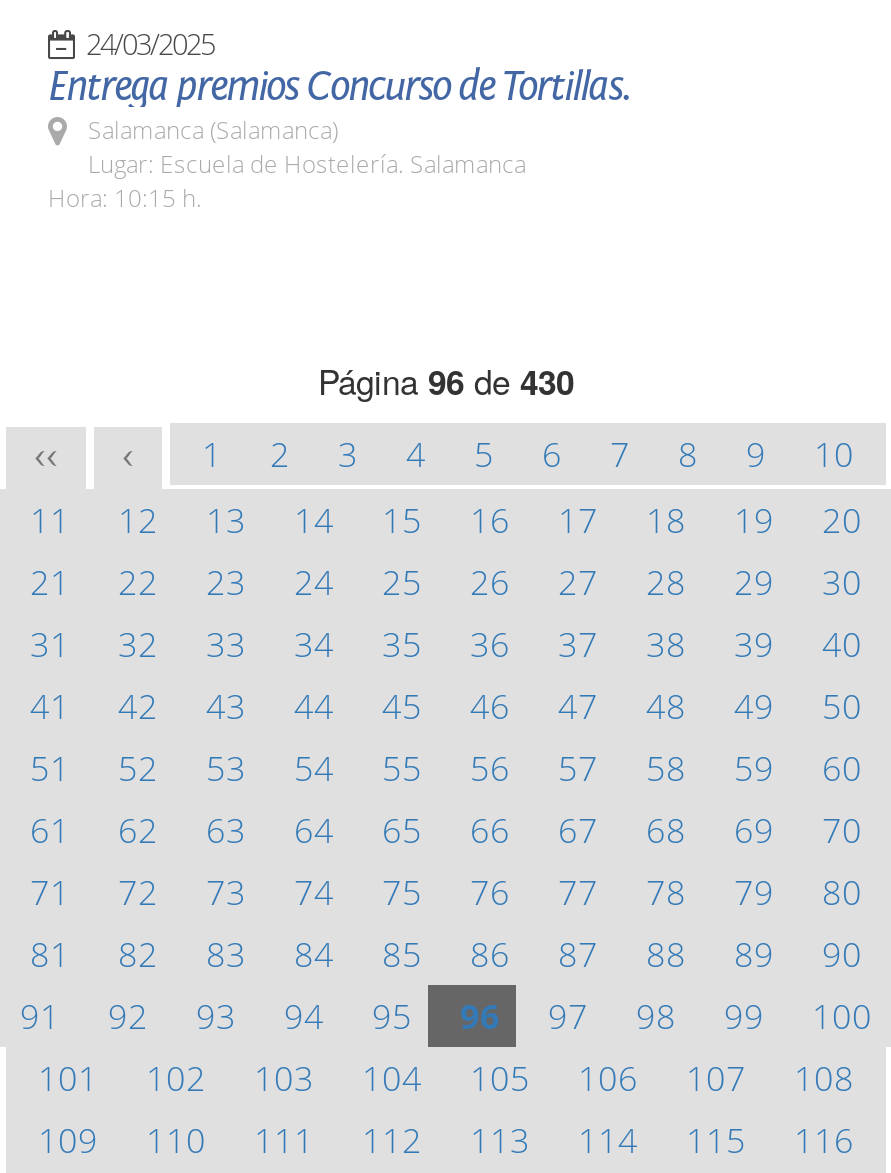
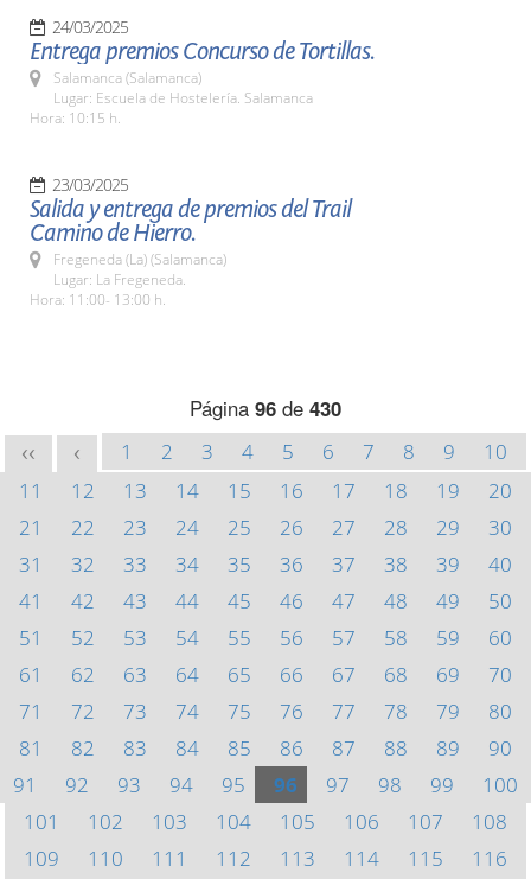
none -> [30,173,351,310] 23/03/2025 | Salida y entrega de premios del Trail | Camino de Hierro. | Fregeneda (La) (Salamanca) | Lugar: La Fregeneda. | Hora: 11:00- 13:00 h.

